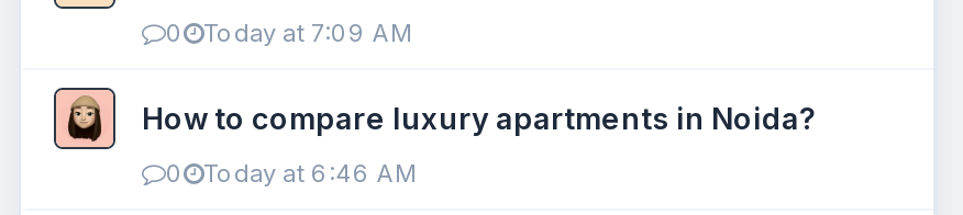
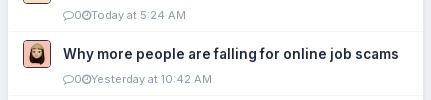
[166,18,412,48] 0 Today at 7:09 AM -> [74,8,186,22] 0 Today at 5:24 AM
[142,101,815,136] How to compare luxury apartments in Noida? -> [63,46,399,62] Why more people are falling for online job scams
[203,158,417,189] Today at 6:46 AM -> [91,72,212,86] Yesterday at 10:42 AM

